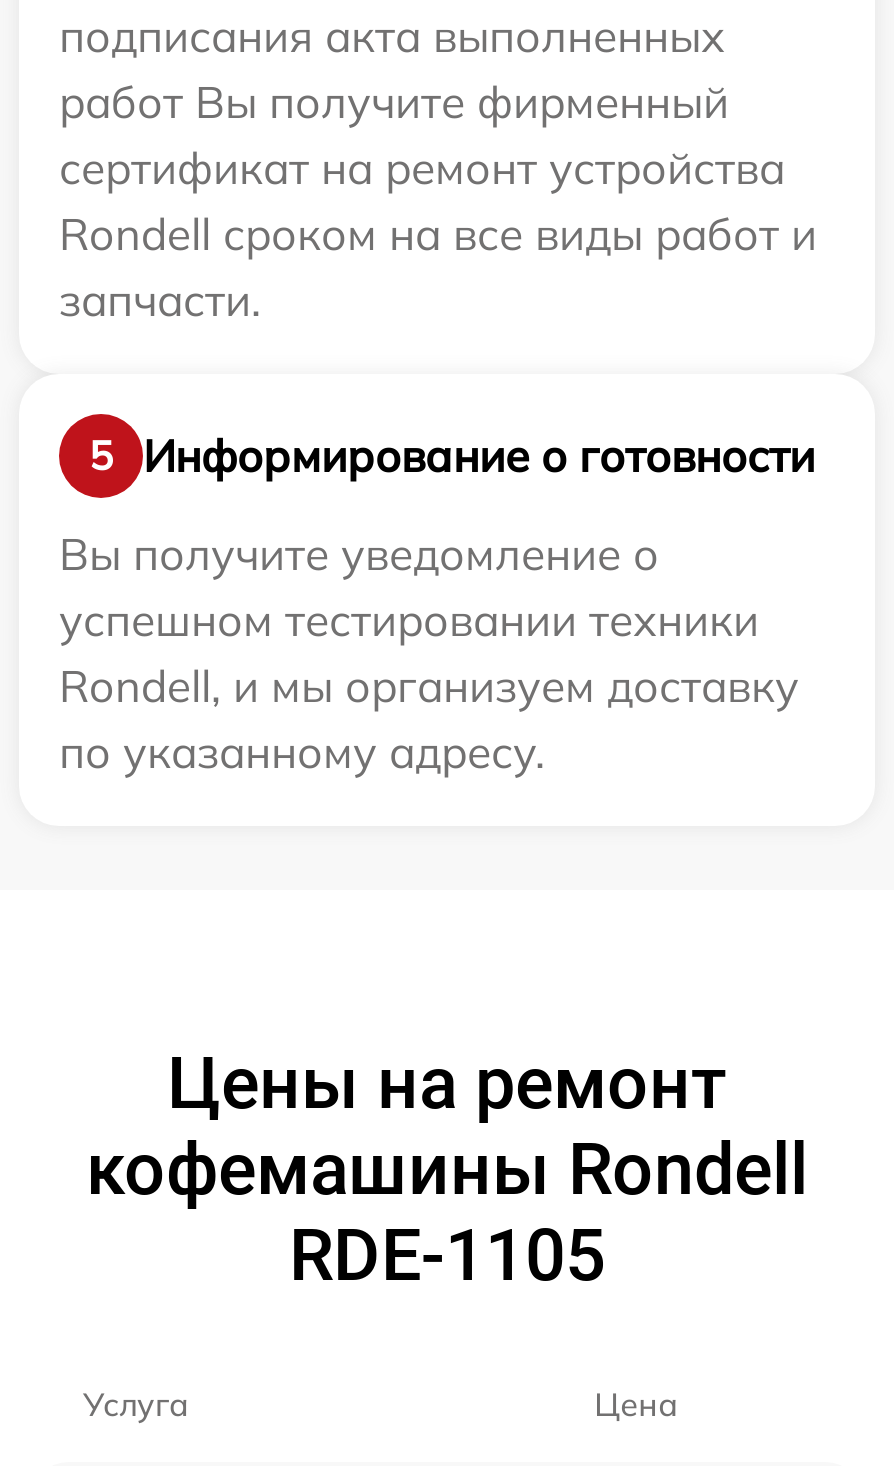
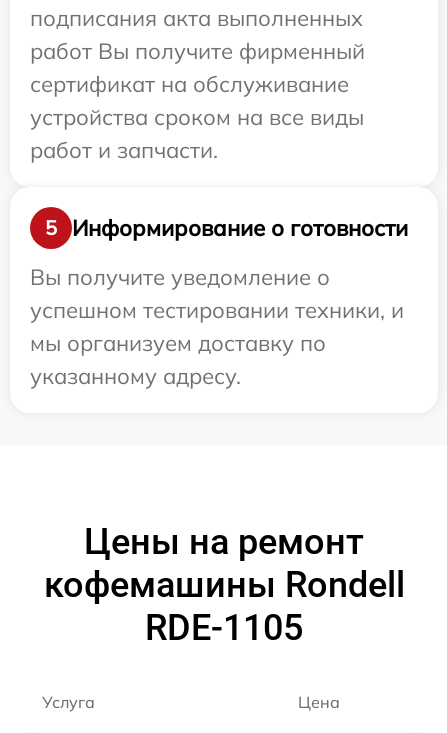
[59,140,817,328] сертификат на ремонт устройства | Rondell сроком на все виды работ и | запчасти. -> [30,70,364,164] сертификат на обслуживание | устройства сроком на все виды | работ и запчасти.
[59,592,799,780] успешном тестировании техники | Rondell, и мы организуем доставку | по указанному адресу. -> [30,296,404,390] успешном тестировании техники, и | мы организуем доставку по | указанному адресу.

